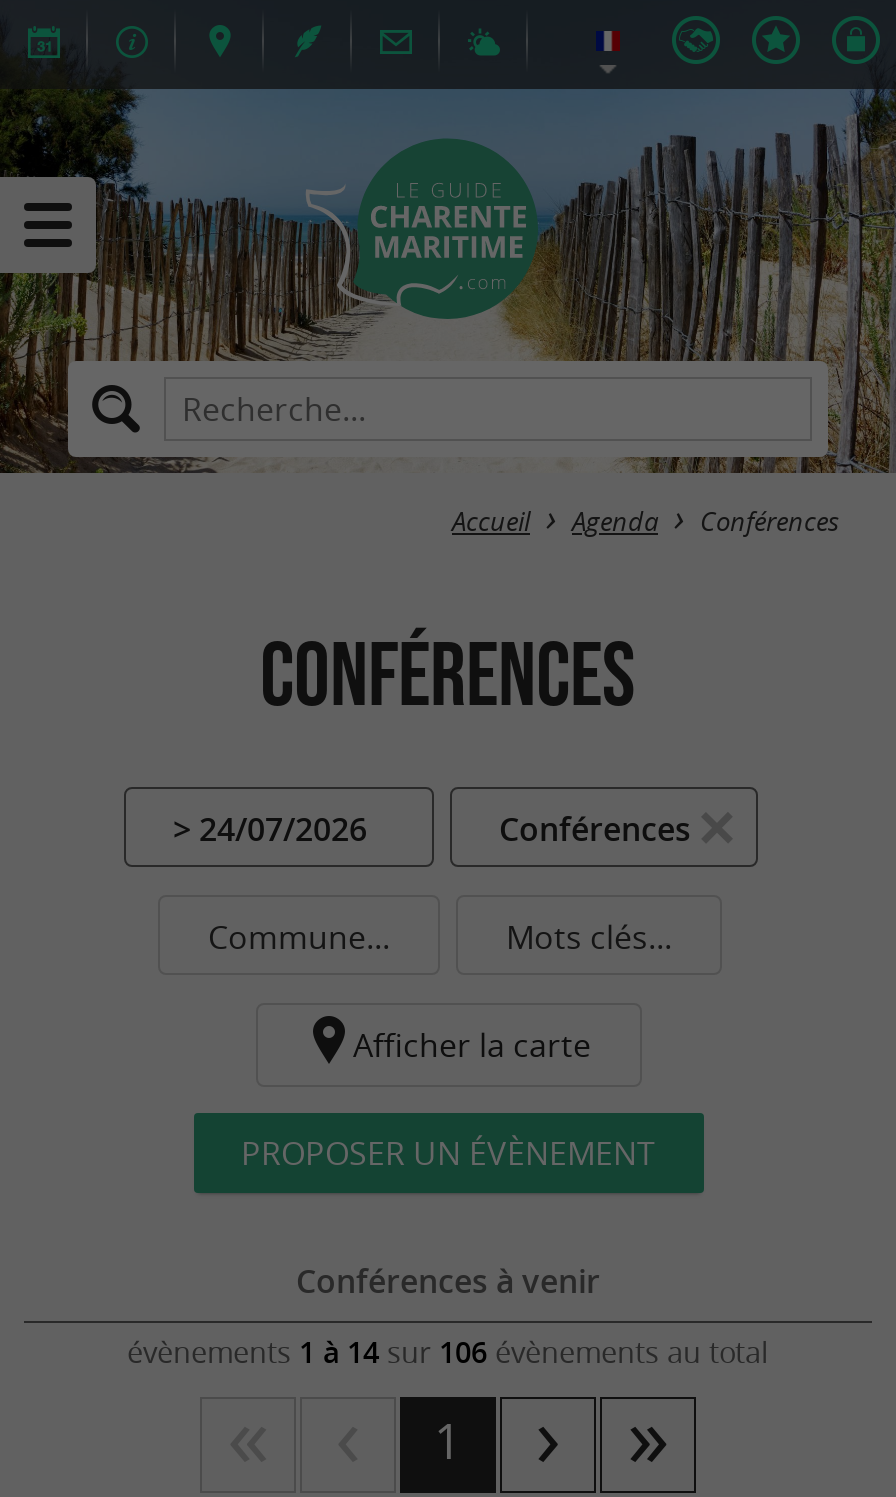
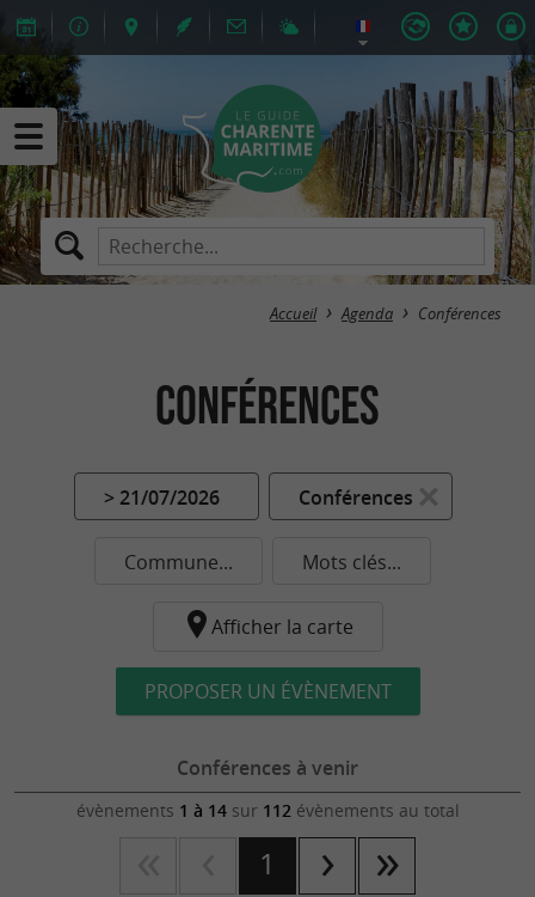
[173,807,367,851] > 24/07/2026 -> [103,484,219,511] > 21/07/2026
[127,1333,769,1371] évènements 1 à 14 sur 106 évènements au total -> [76,799,459,822] évènements 1 à 14 sur 112 évènements au total

